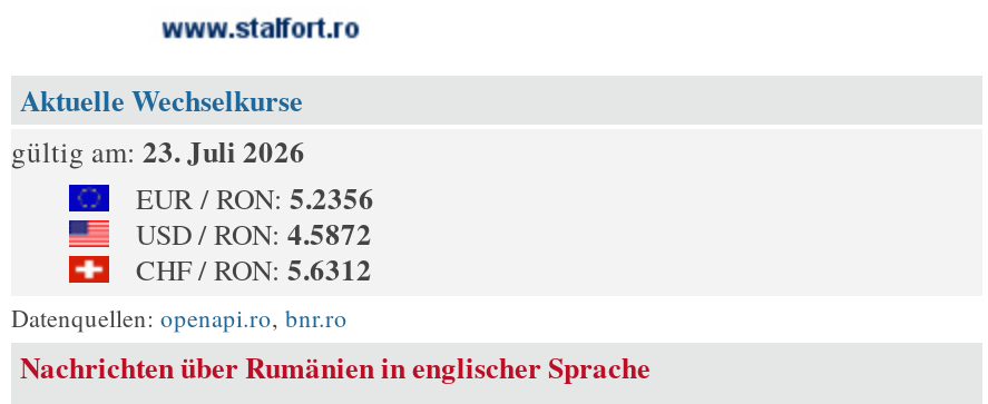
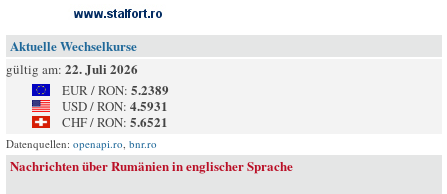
[11,129,305,171] gültig am: 23. Juli 2026 -> [6,59,138,78] gültig am: 22. Juli 2026
[136,176,374,218] EUR / RON: 5.2356 -> [62,80,169,99] EUR / RON: 5.2389
[136,211,372,254] USD / RON: 4.5872 -> [62,96,168,115] USD / RON: 4.5931
[136,247,372,289] CHF / RON: 5.6312 -> [62,112,168,131] CHF / RON: 5.6521

